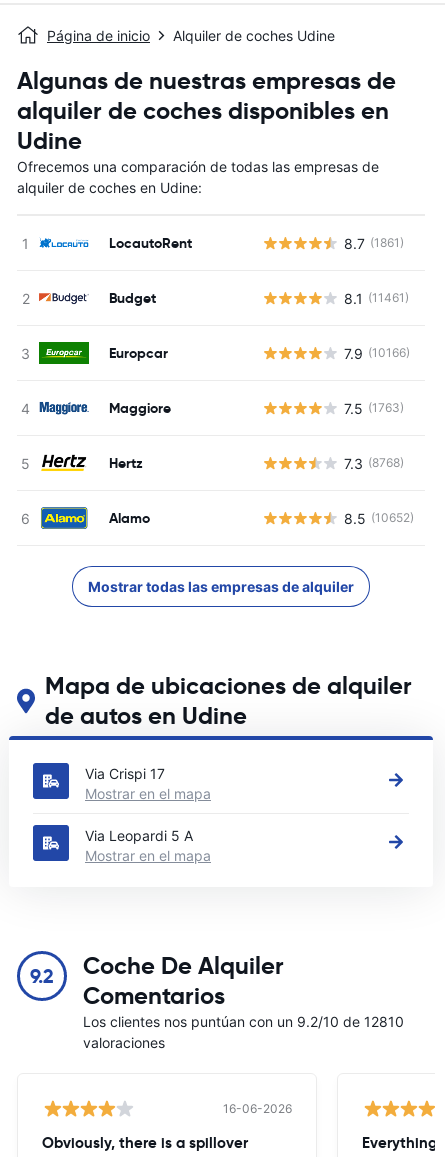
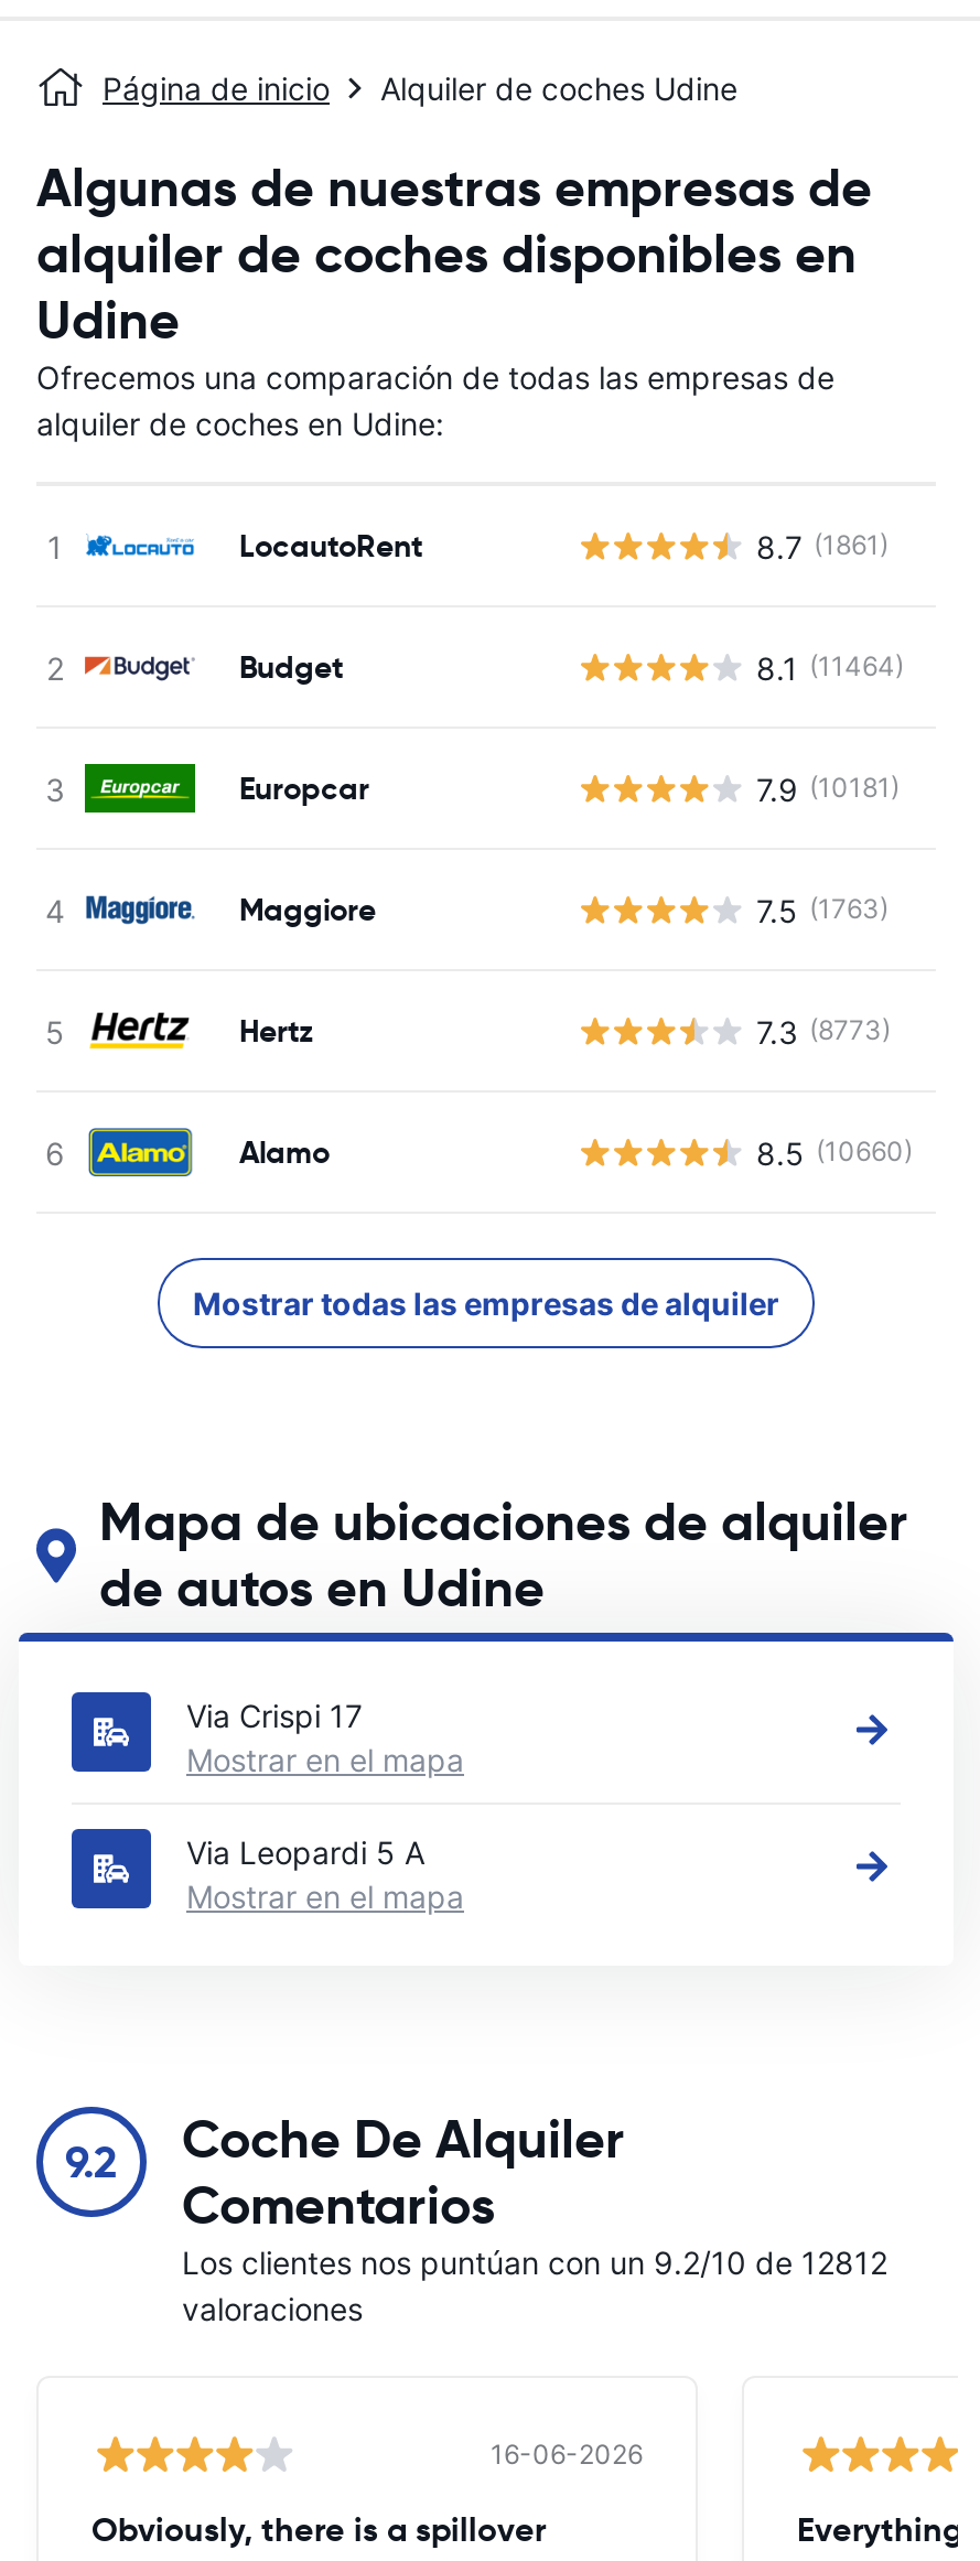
[343,289,408,306] 8.1 (11461) -> [756,648,904,686] 8.1 (11464)
[343,344,409,361] 7.9 (10166) -> [756,770,900,807] 7.9 (10181)
[343,454,403,471] 7.3 (8768) -> [756,1012,891,1050] 7.3 (8773)
[343,509,413,526] 8.5 (10652) -> [756,1133,913,1171] 8.5 (10660)
[83,1013,404,1030] Los clientes nos puntúan con un 9.2/10 de 12810 -> [182,2243,887,2281] Los clientes nos puntúan con un 9.2/10 de 12812

